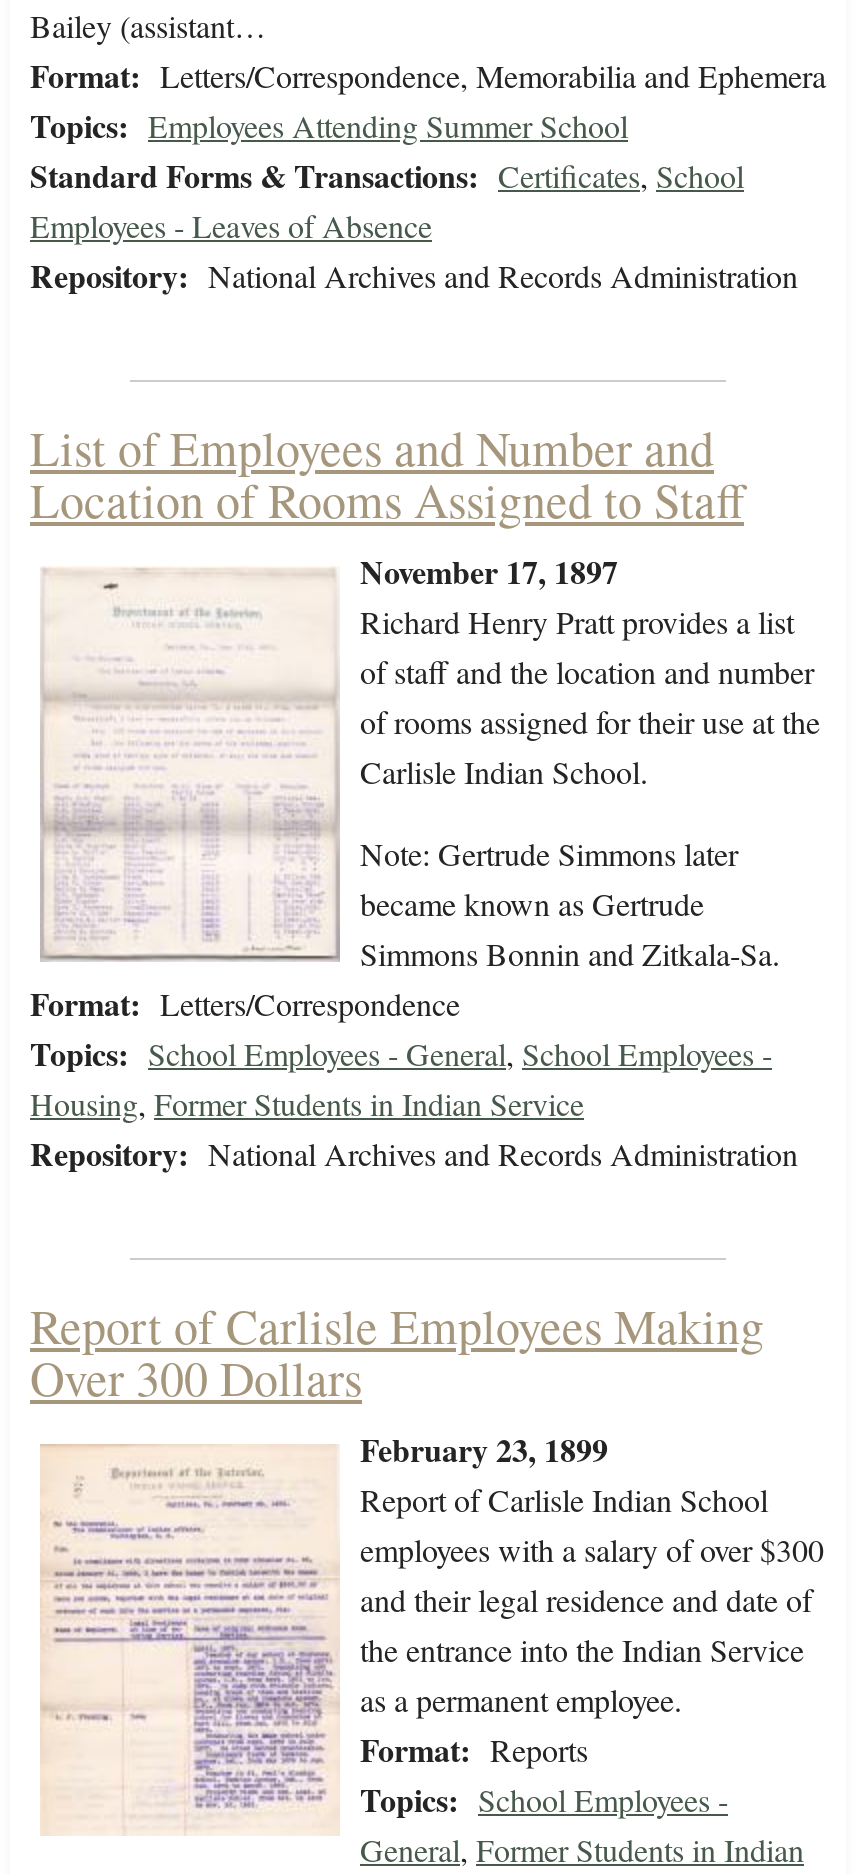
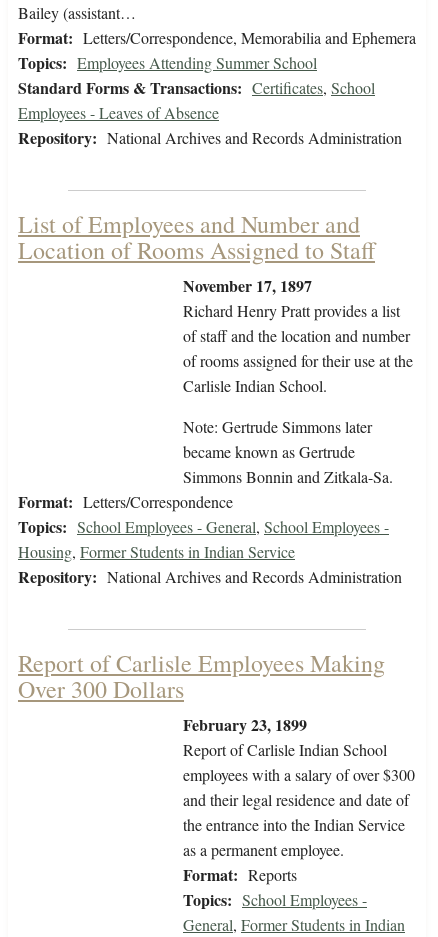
[38,566,342,964] [image] -> none
[38,1442,342,1836] [image] -> none

